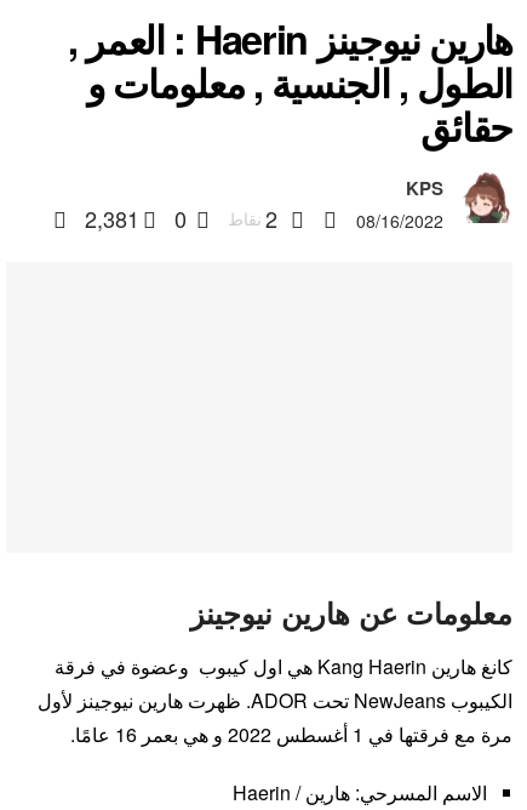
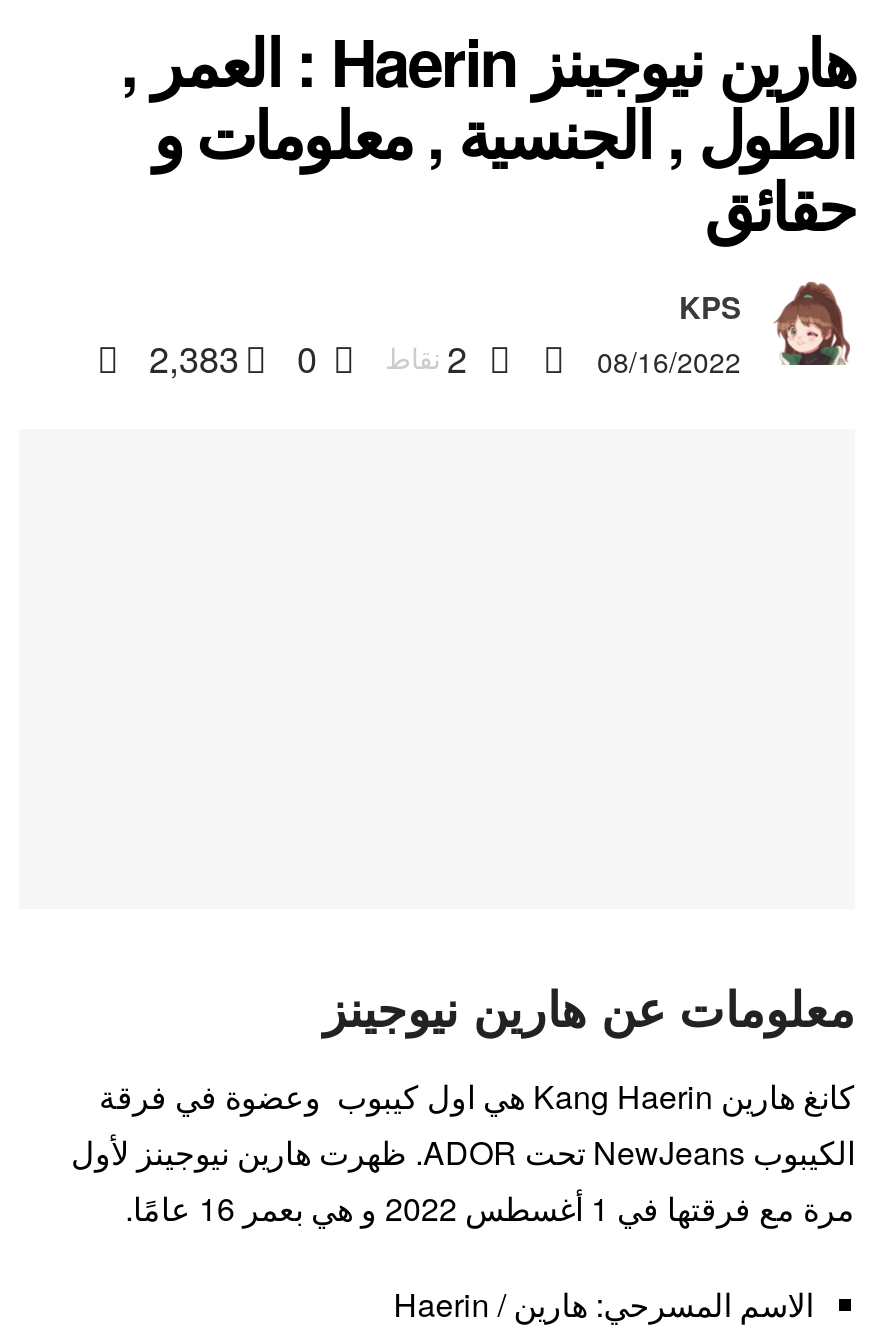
[85,202,139,234] 2,381 -> [149,331,239,383] 2,383

